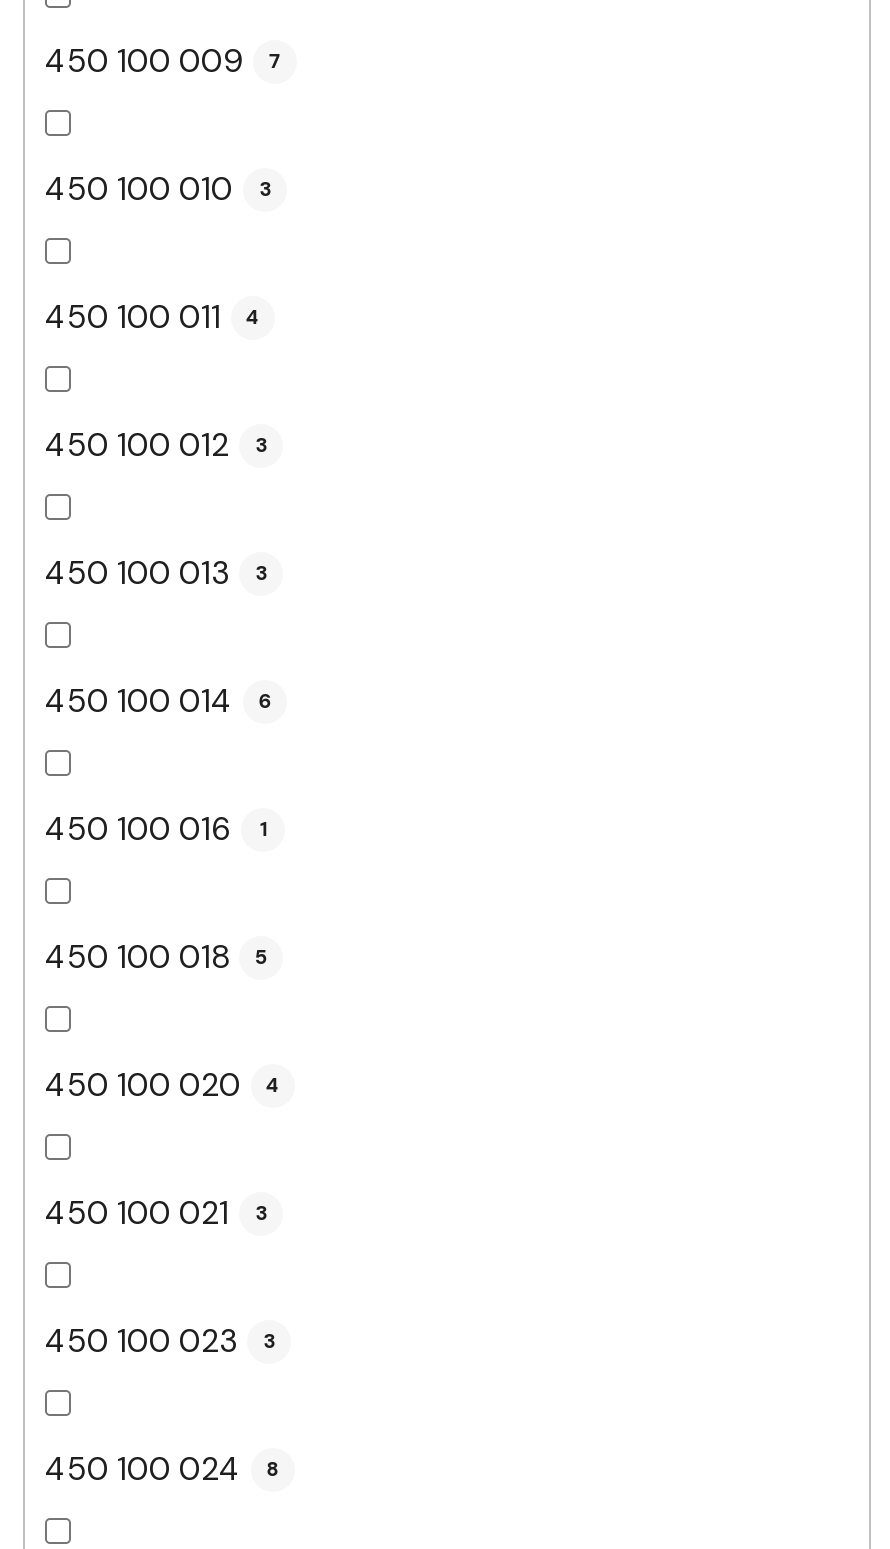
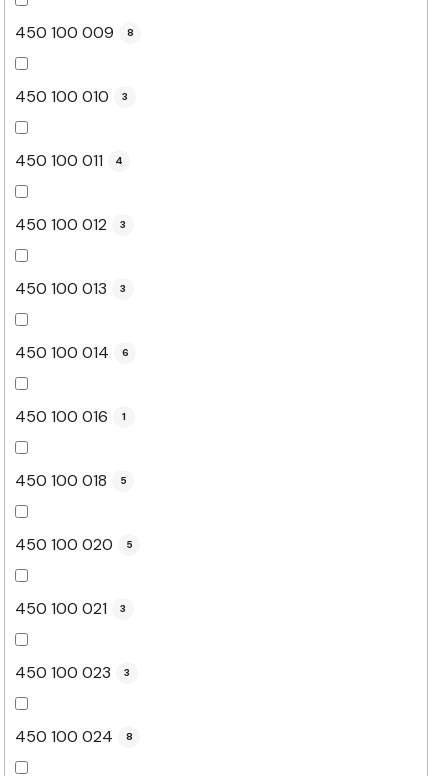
[45,40,282,82] 450 100 009 7 -> [15,22,134,43] 450 100 009 8
[45,1064,281,1106] 450 100 020 4 -> [15,534,133,555] 450 100 020 5

